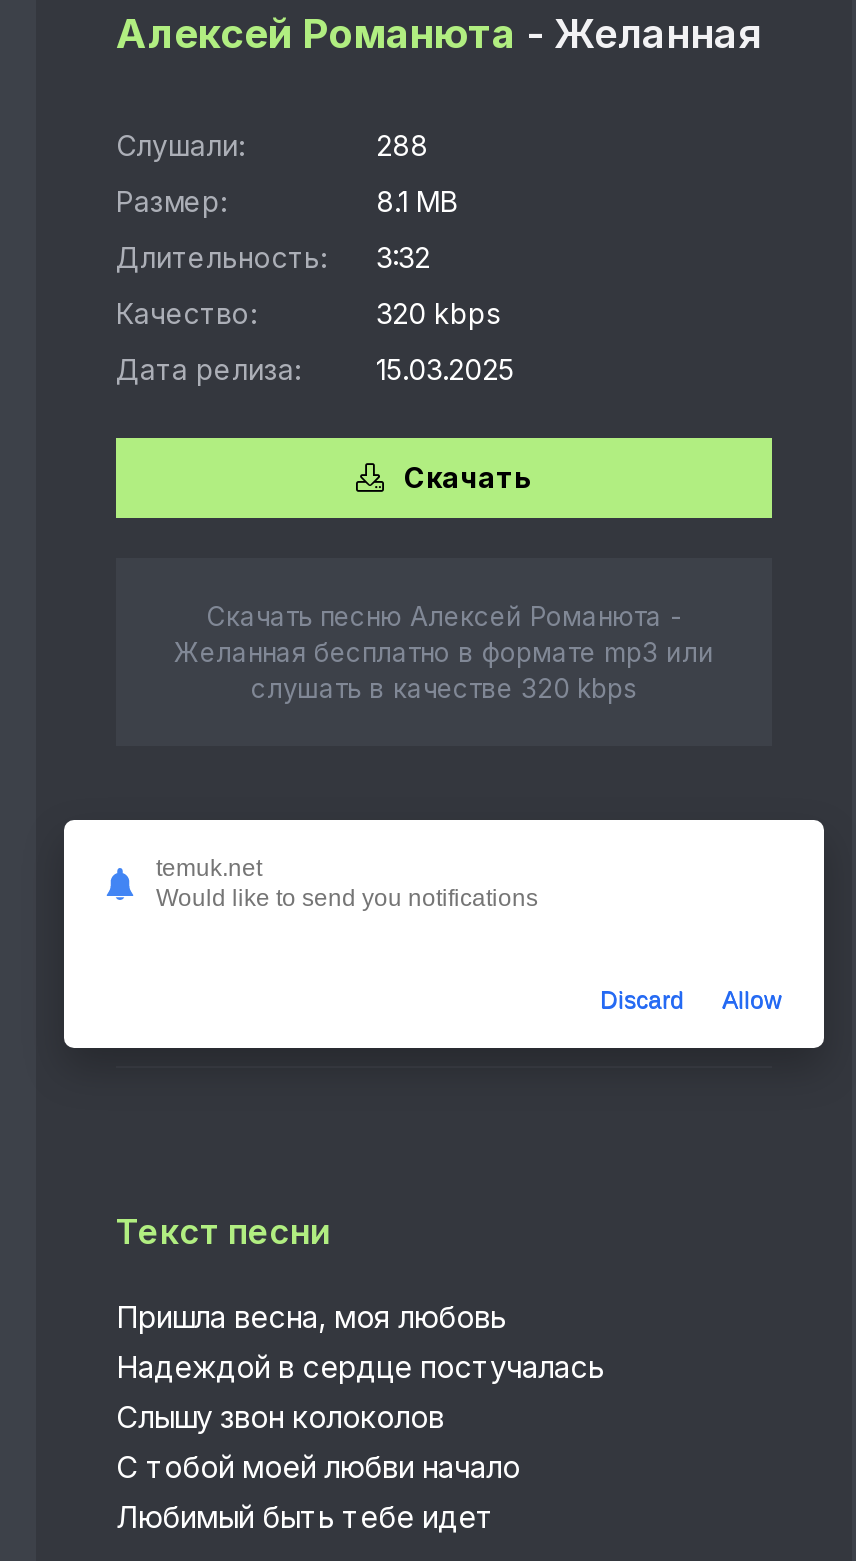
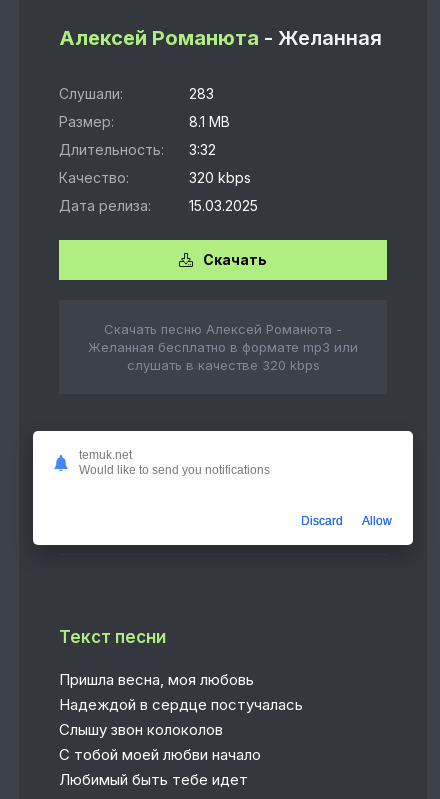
[376,128,428,162] 288 -> [189,85,214,102] 283

